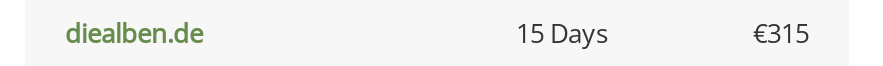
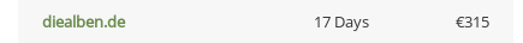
[516,15,608,51] 15 Days -> [313,11,369,32] 17 Days

